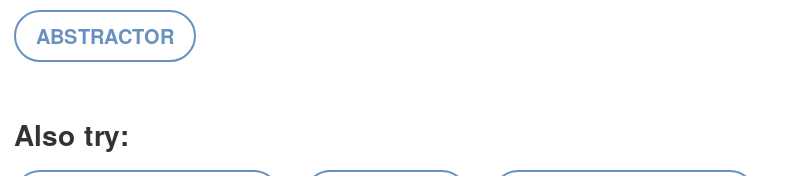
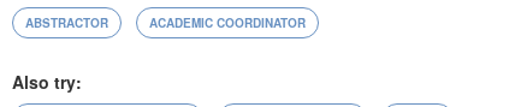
none -> [149,14,306,31] ACADEMIC COORDINATOR

